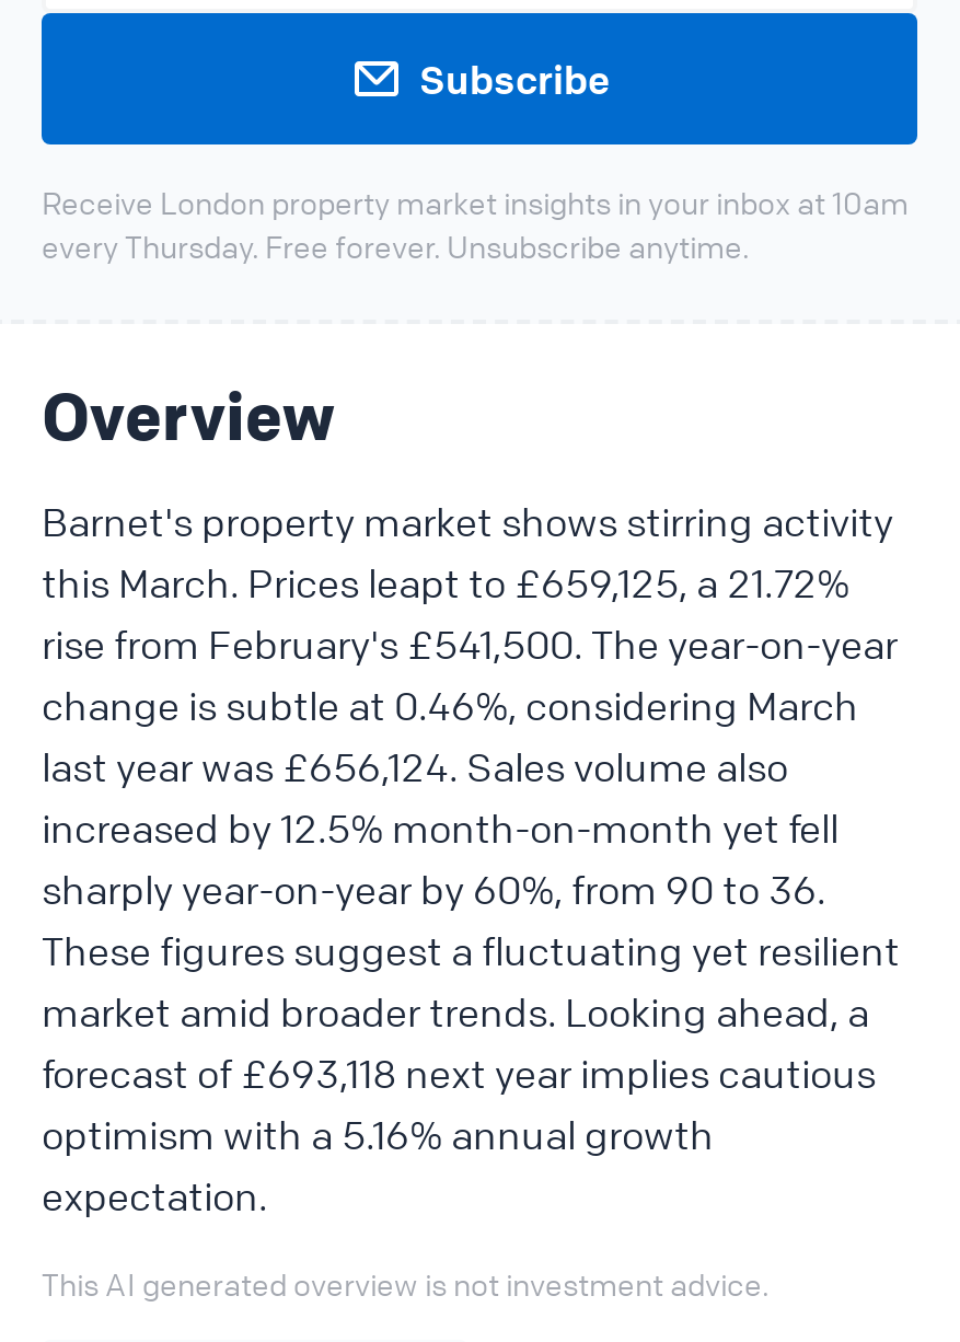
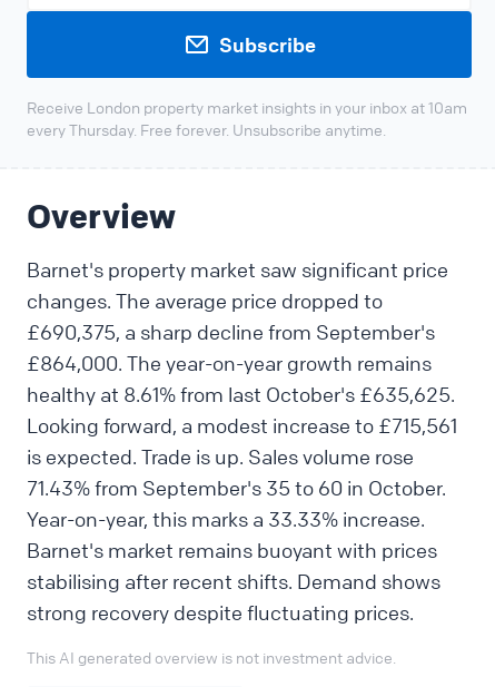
[42,497,900,1219] Barnet's property market shows stirring activity | this March. Prices leapt to £659,125, a 21.72% | rise from February's £541,500. The year-on-year | change is subtle at 0.46%, considering March | last year was £656,124. Sales volume also | increased by 12.5% month-on-month yet fell | sharply year-on-year by 60%, from 90 to 36. | These figures suggest a fluctuating yet resilient | market amid broader trends. Looking ahead, a | forecast of £693,118 next year implies cautious | optimism with a 5.16% annual growth | expectation. -> [27,257,457,625] Barnet's property market saw significant price | changes. The average price dropped to | £690,375, a sharp decline from September's | £864,000. The year-on-year growth remains | healthy at 8.61% from last October's £635,625. | Looking forward, a modest increase to £715,561 | is expected. Trade is up. Sales volume rose | 71.43% from September's 35 to 60 in October. | Year-on-year, this marks a 33.33% increase. | Barnet's market remains buoyant with prices | stabilising after recent shifts. Demand shows | strong recovery despite fluctuating prices.

